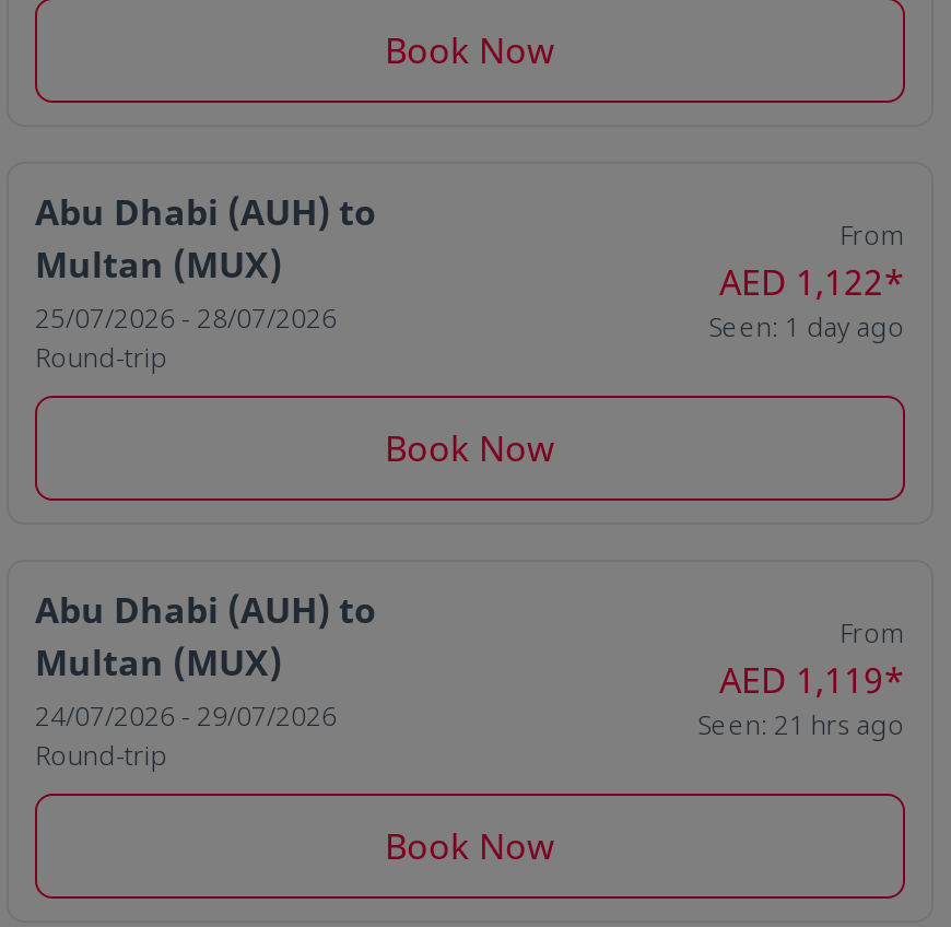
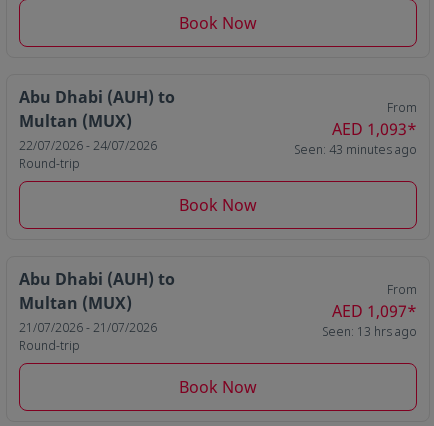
[719,258,905,306] AED 1,122* -> [332,118,417,140] AED 1,093*
[35,300,337,337] 25/07/2026 - 28/07/2026 -> [19,137,157,154] 22/07/2026 - 24/07/2026
[708,308,905,345] Seen: 1 day ago -> [294,141,417,158] Seen: 43 minutes ago
[719,656,905,704] AED 1,119* -> [332,300,417,322] AED 1,097*
[35,697,337,735] 24/07/2026 - 29/07/2026 -> [19,319,157,336] 21/07/2026 - 21/07/2026
[697,706,905,743] Seen: 21 hrs ago -> [322,323,417,340] Seen: 13 hrs ago

